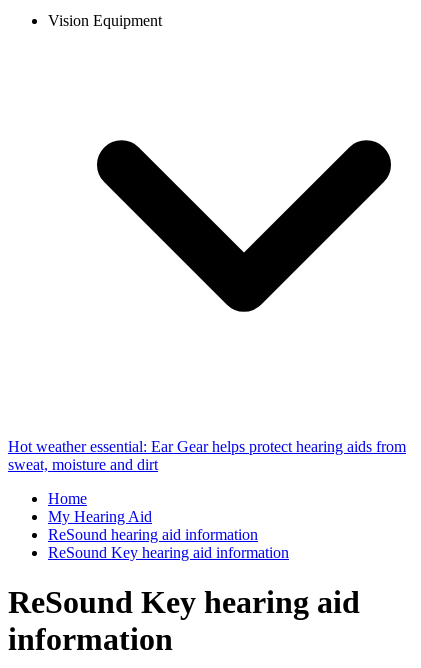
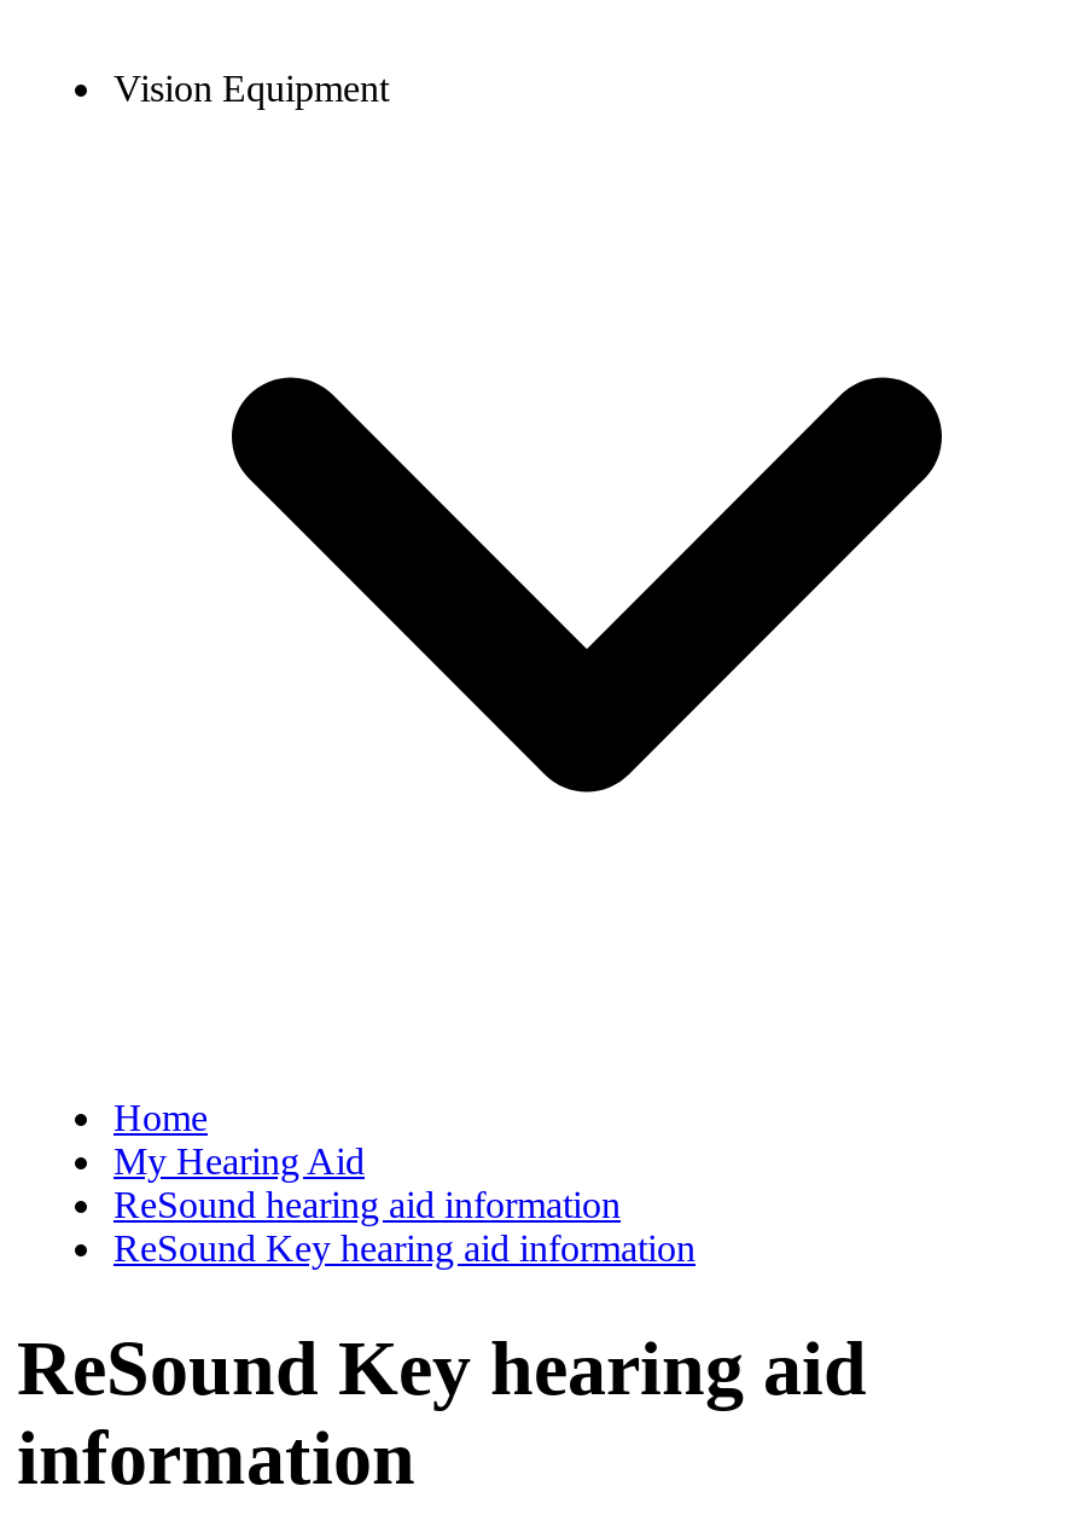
[8,438,406,473] Hot weather essential: Ear Gear helps protect hearing aids from | sweat, moisture and dirt -> none

